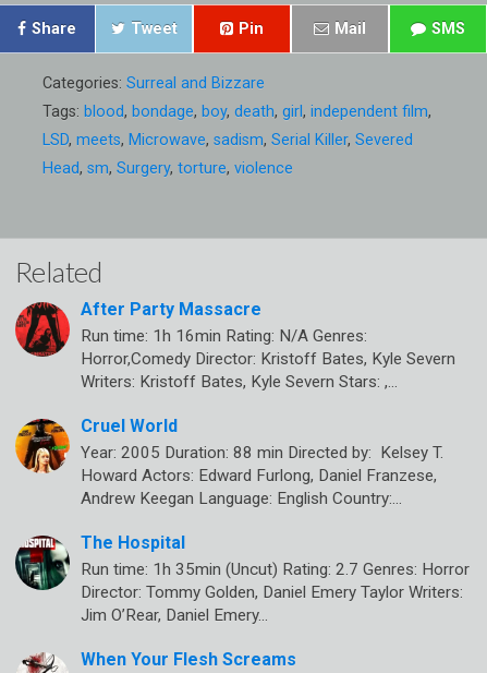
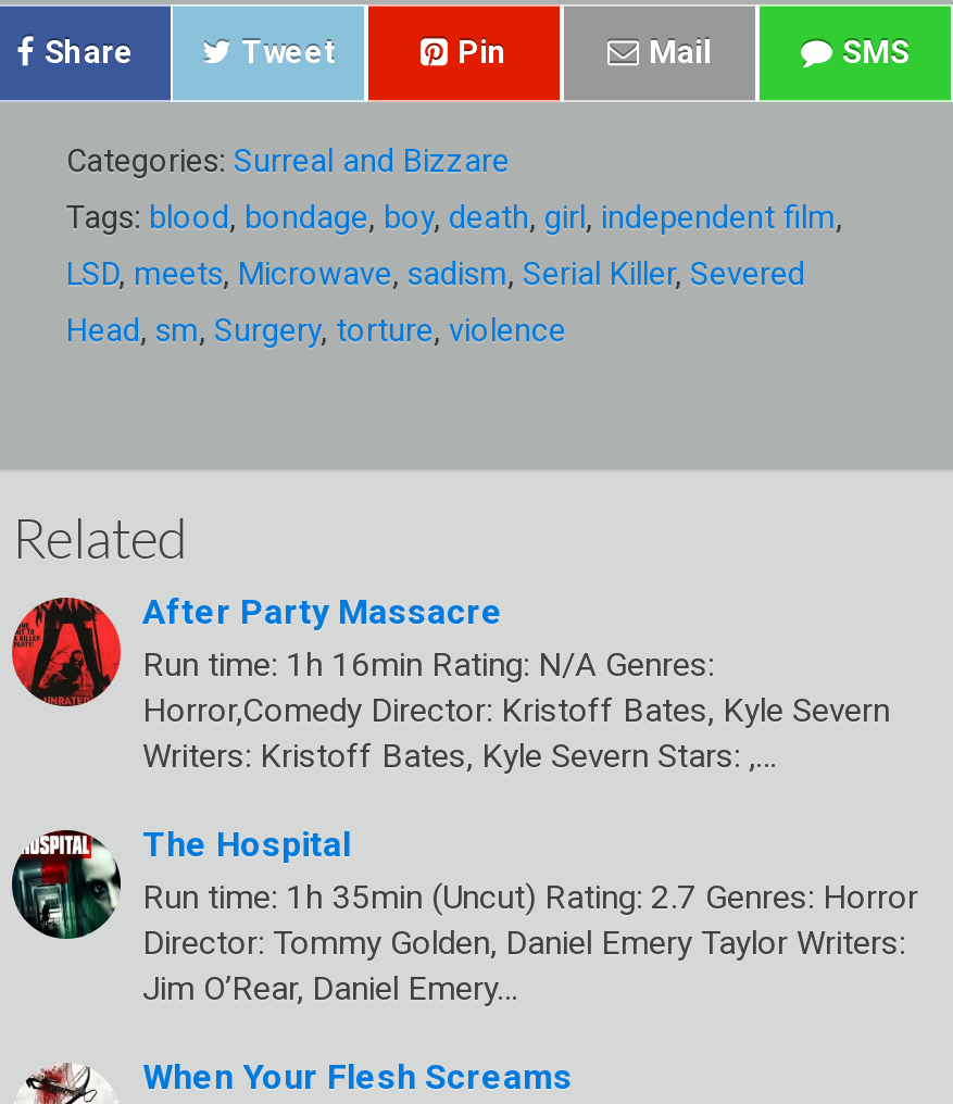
[14,416,443,509] [image] | Cruel World | Year: 2005 Duration: 88 min Directed by: Kelsey T. | Howard Actors: Edward Furlong, Daniel Franzese, | Andrew Keegan Language: English Country:… -> none

